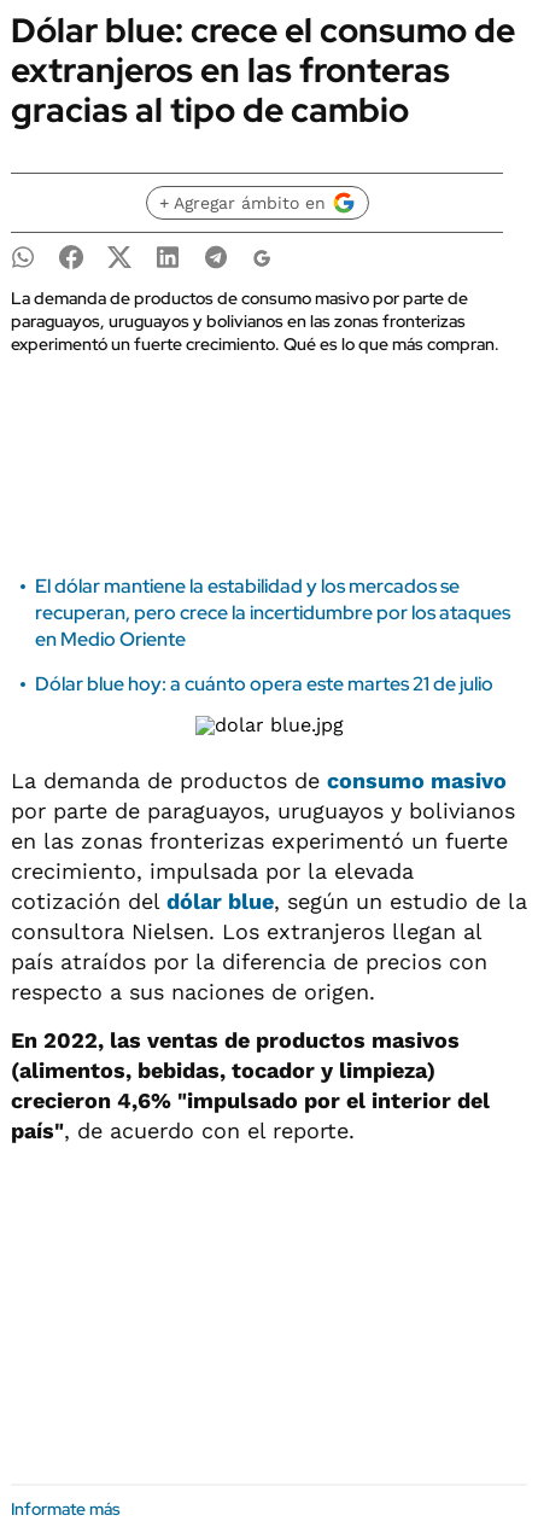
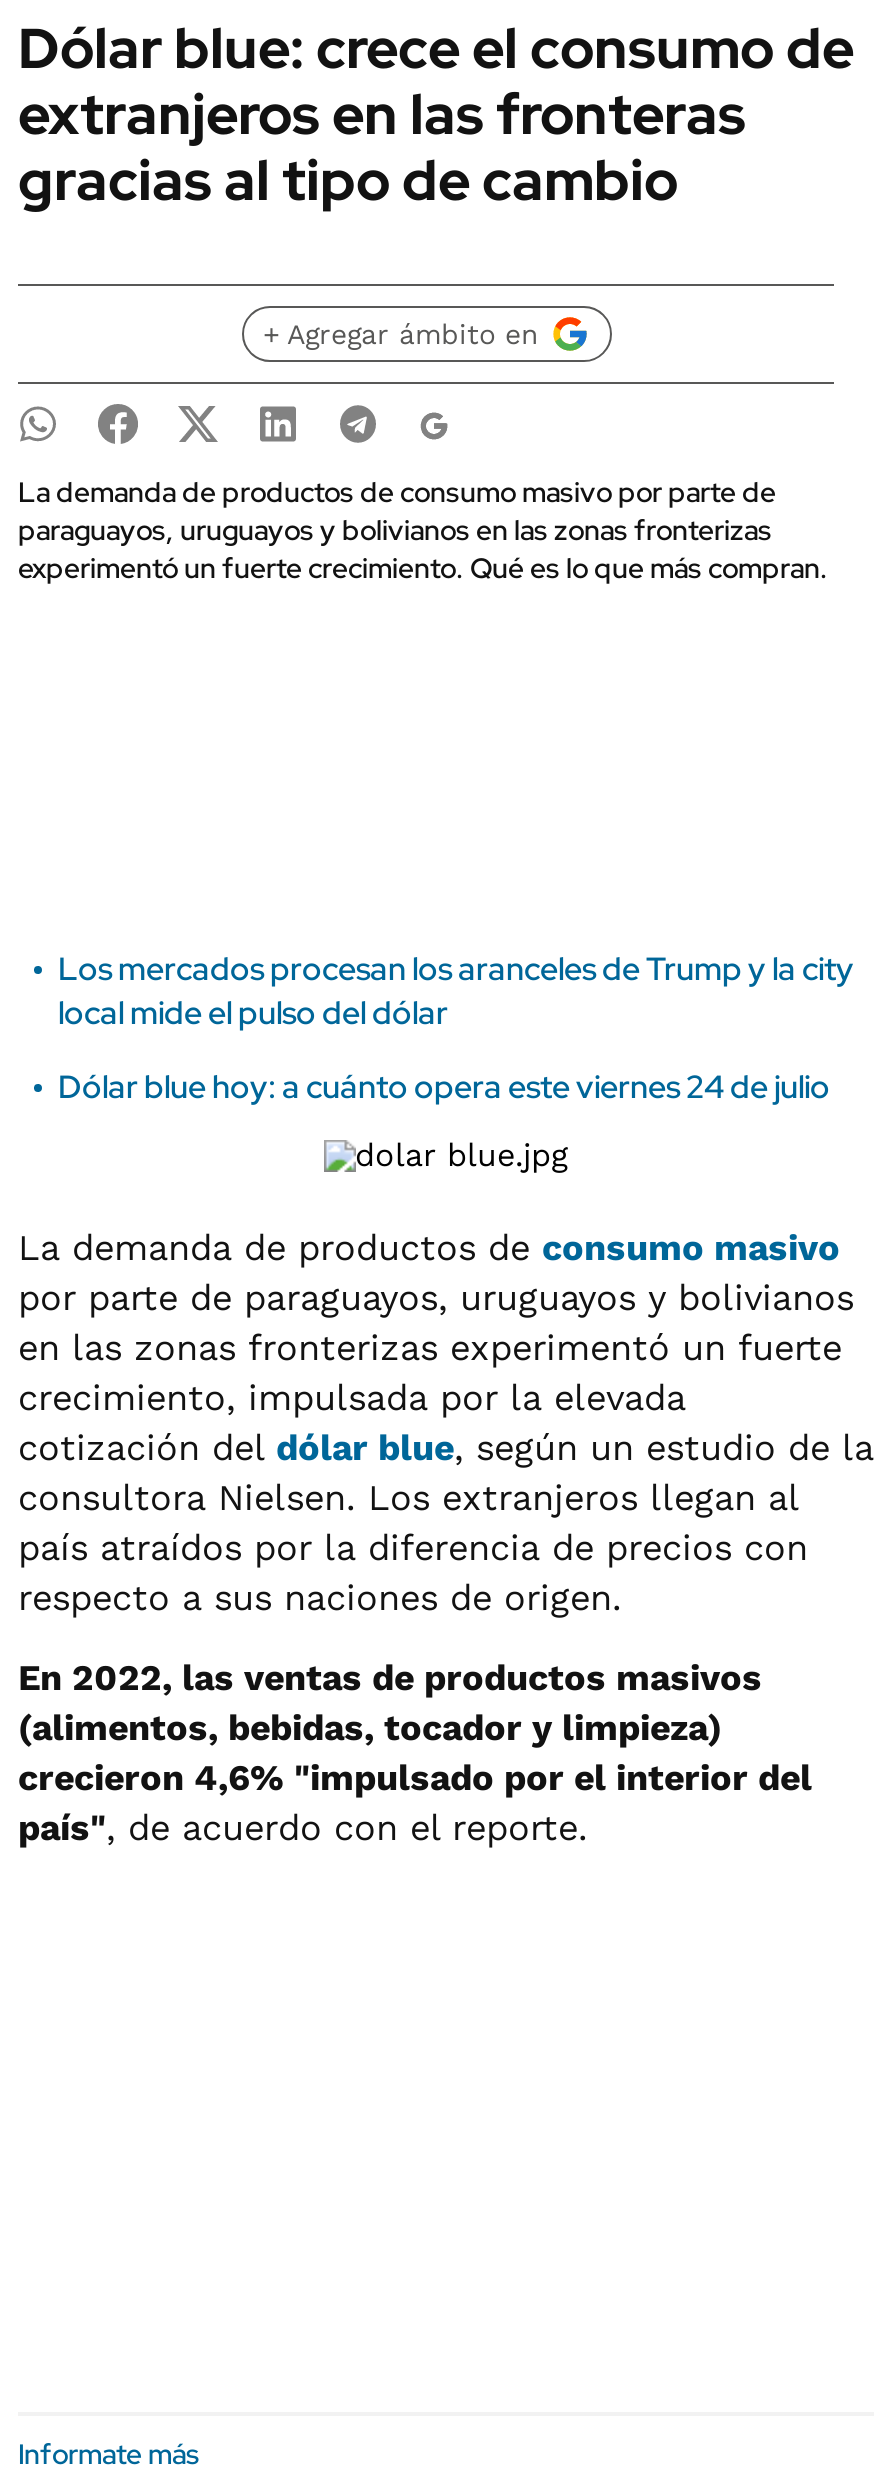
[35,573,510,652] El dólar mantiene la estabilidad y los mercados se | recuperan, pero crece la incertidumbre por los ataques | en Medio Oriente -> [58,948,854,1034] Los mercados procesan los aranceles de Trump y la city | local mide el pulso del dólar
[35,671,493,697] Dólar blue hoy: a cuánto opera este martes 21 de julio -> [58,1066,830,1108] Dólar blue hoy: a cuánto opera este viernes 24 de julio

